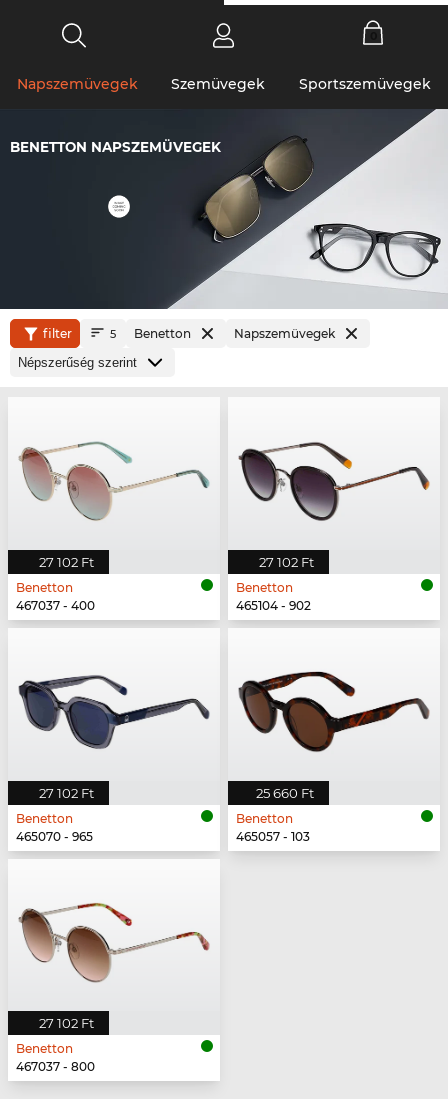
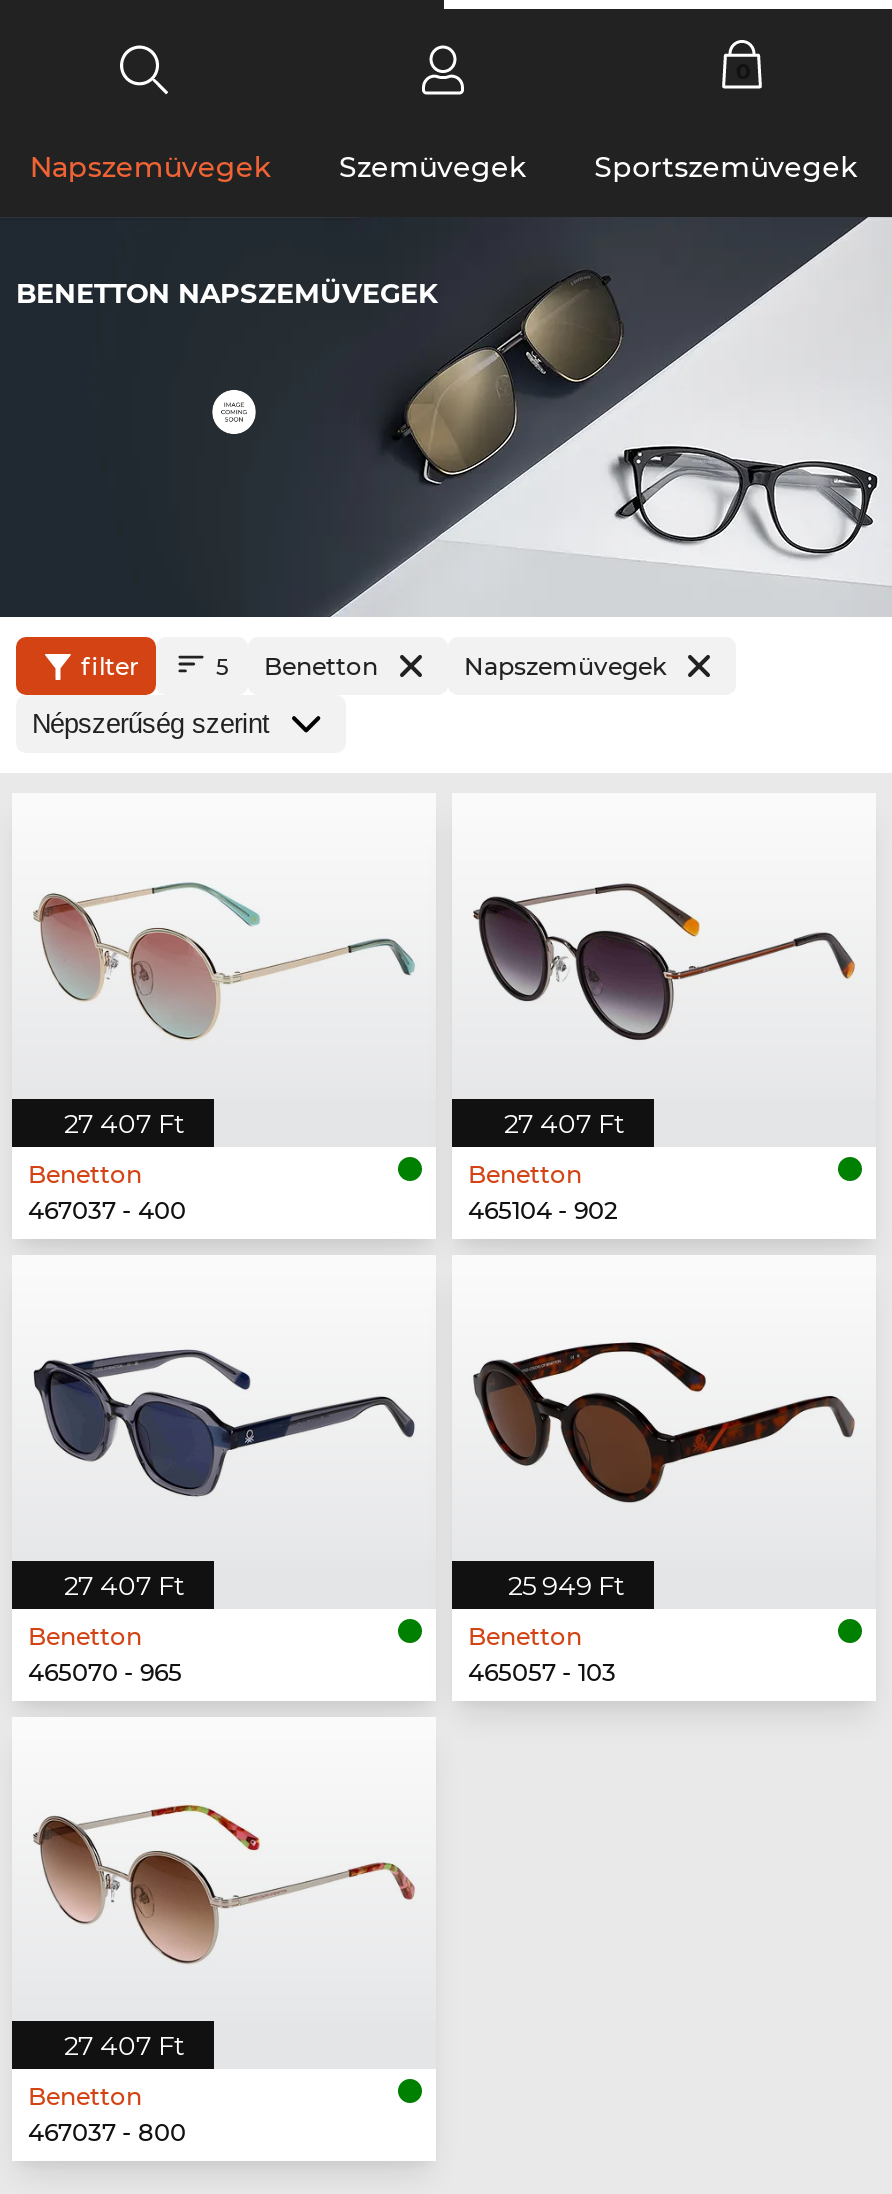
[39,554,94,570] 27 102 Ft -> [64,1107,184,1139] 27 407 Ft
[259,554,314,570] 27 102 Ft -> [504,1107,624,1139] 27 407 Ft
[39,785,94,801] 27 102 Ft -> [64,1568,184,1600] 27 407 Ft
[256,785,314,801] 25 660 Ft -> [508,1568,624,1600] 25 949 Ft
[39,1015,94,1031] 27 102 Ft -> [64,2030,184,2062] 27 407 Ft

